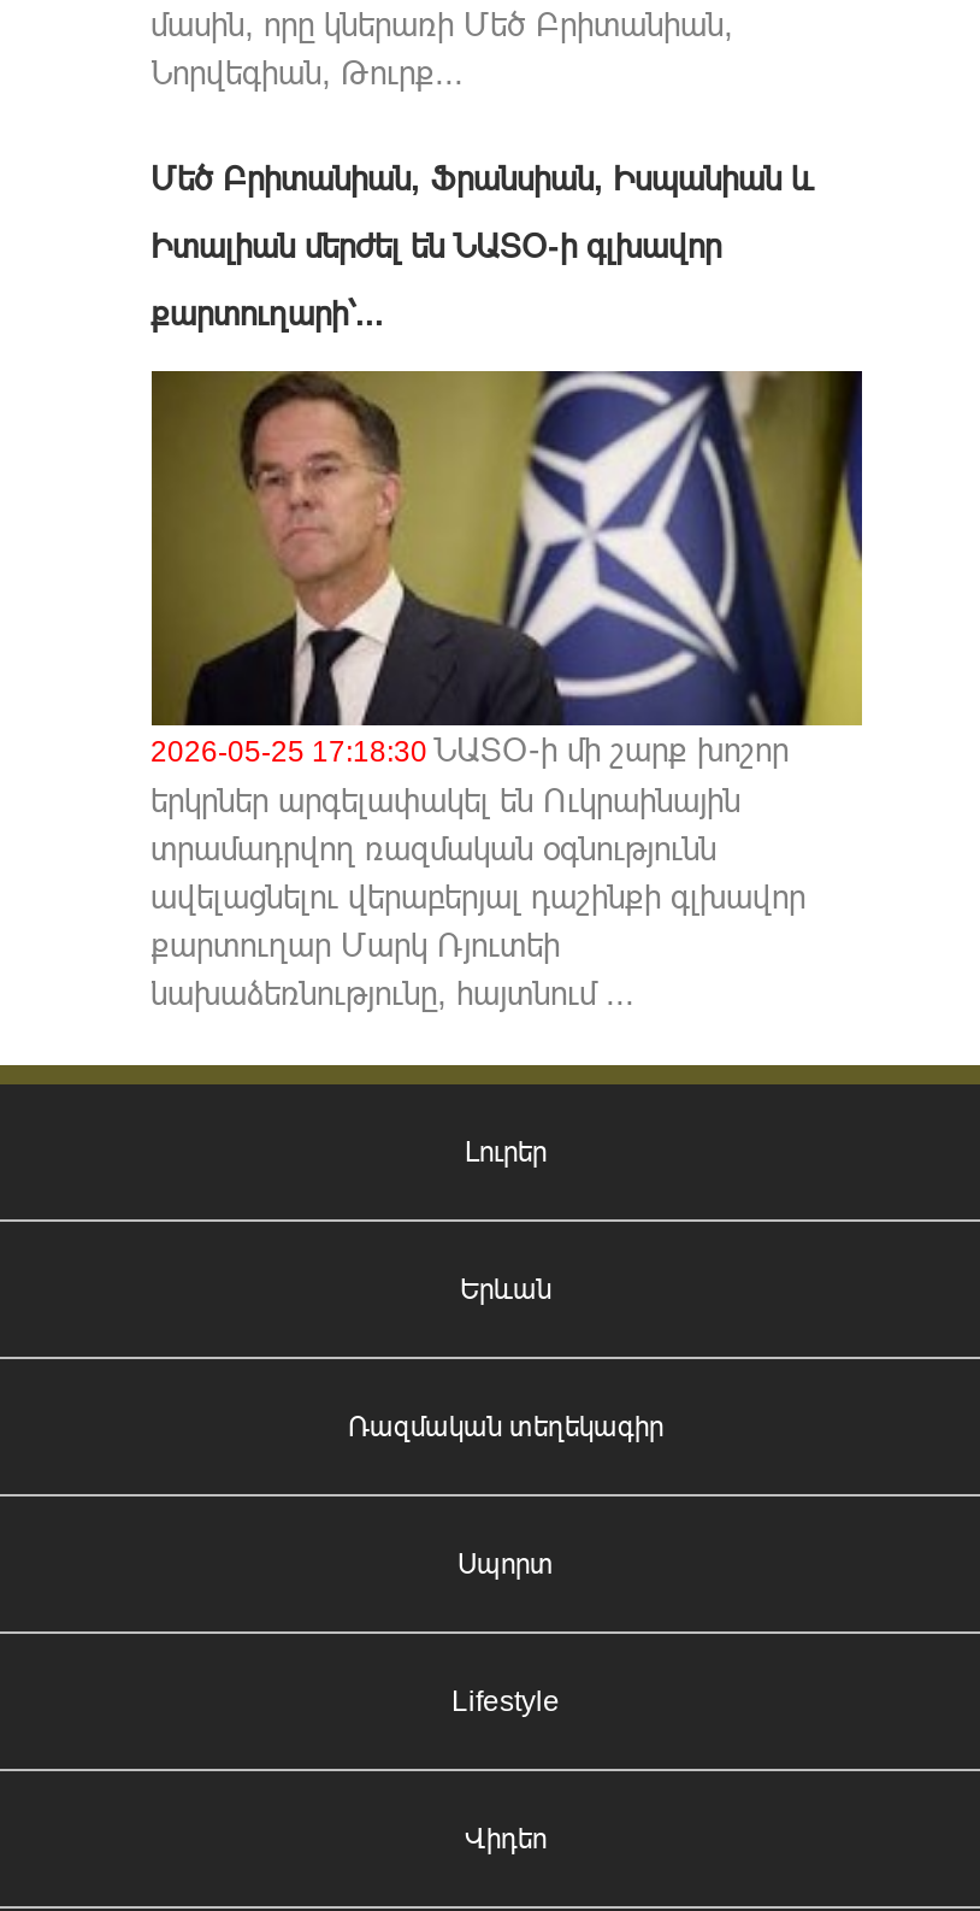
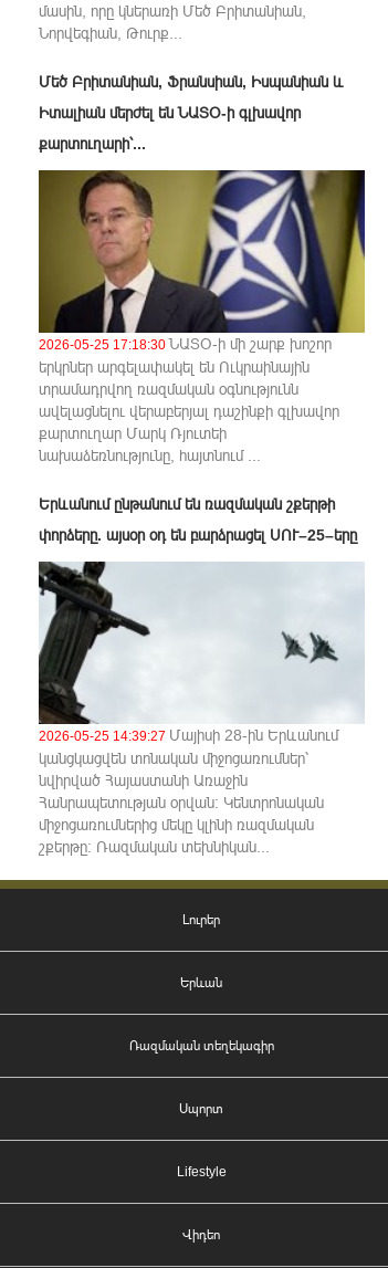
none -> [38,496,356,544] Երևանում ընթանում են ռազմական շքերթի | փորձերը. այսօր օդ են բարձրացել ՍՈՒ–25–երը
none -> [38,560,365,856] [image] | 2026-05-25 14:39:27 Մայիսի 28-ին Երևանում | կանցկացվեն տոնական միջոցառումներ՝ | նվիրված Հայաստանի Առաջին | Հանրապետության օրվան։ Կենտրոնական | միջոցառումներից մեկը կլինի ռազմական | շքերթը։ Ռազմական տեխնիկան...

